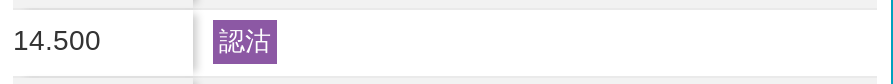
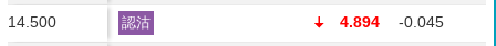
none -> [340,13,444,31] 4.894 | -0.045

